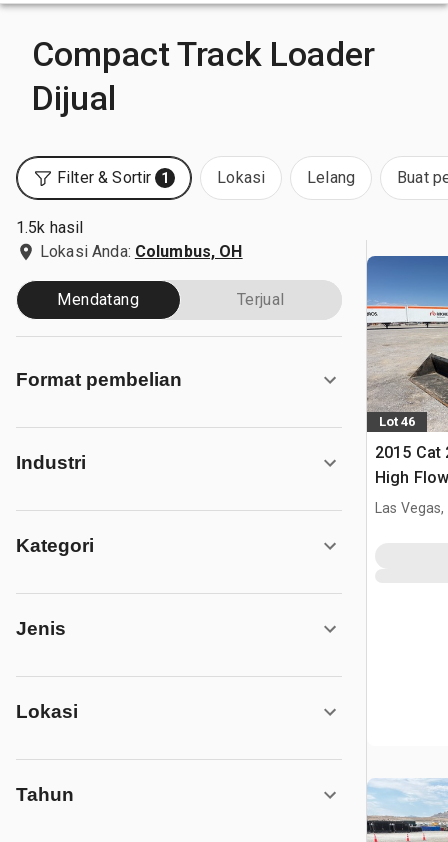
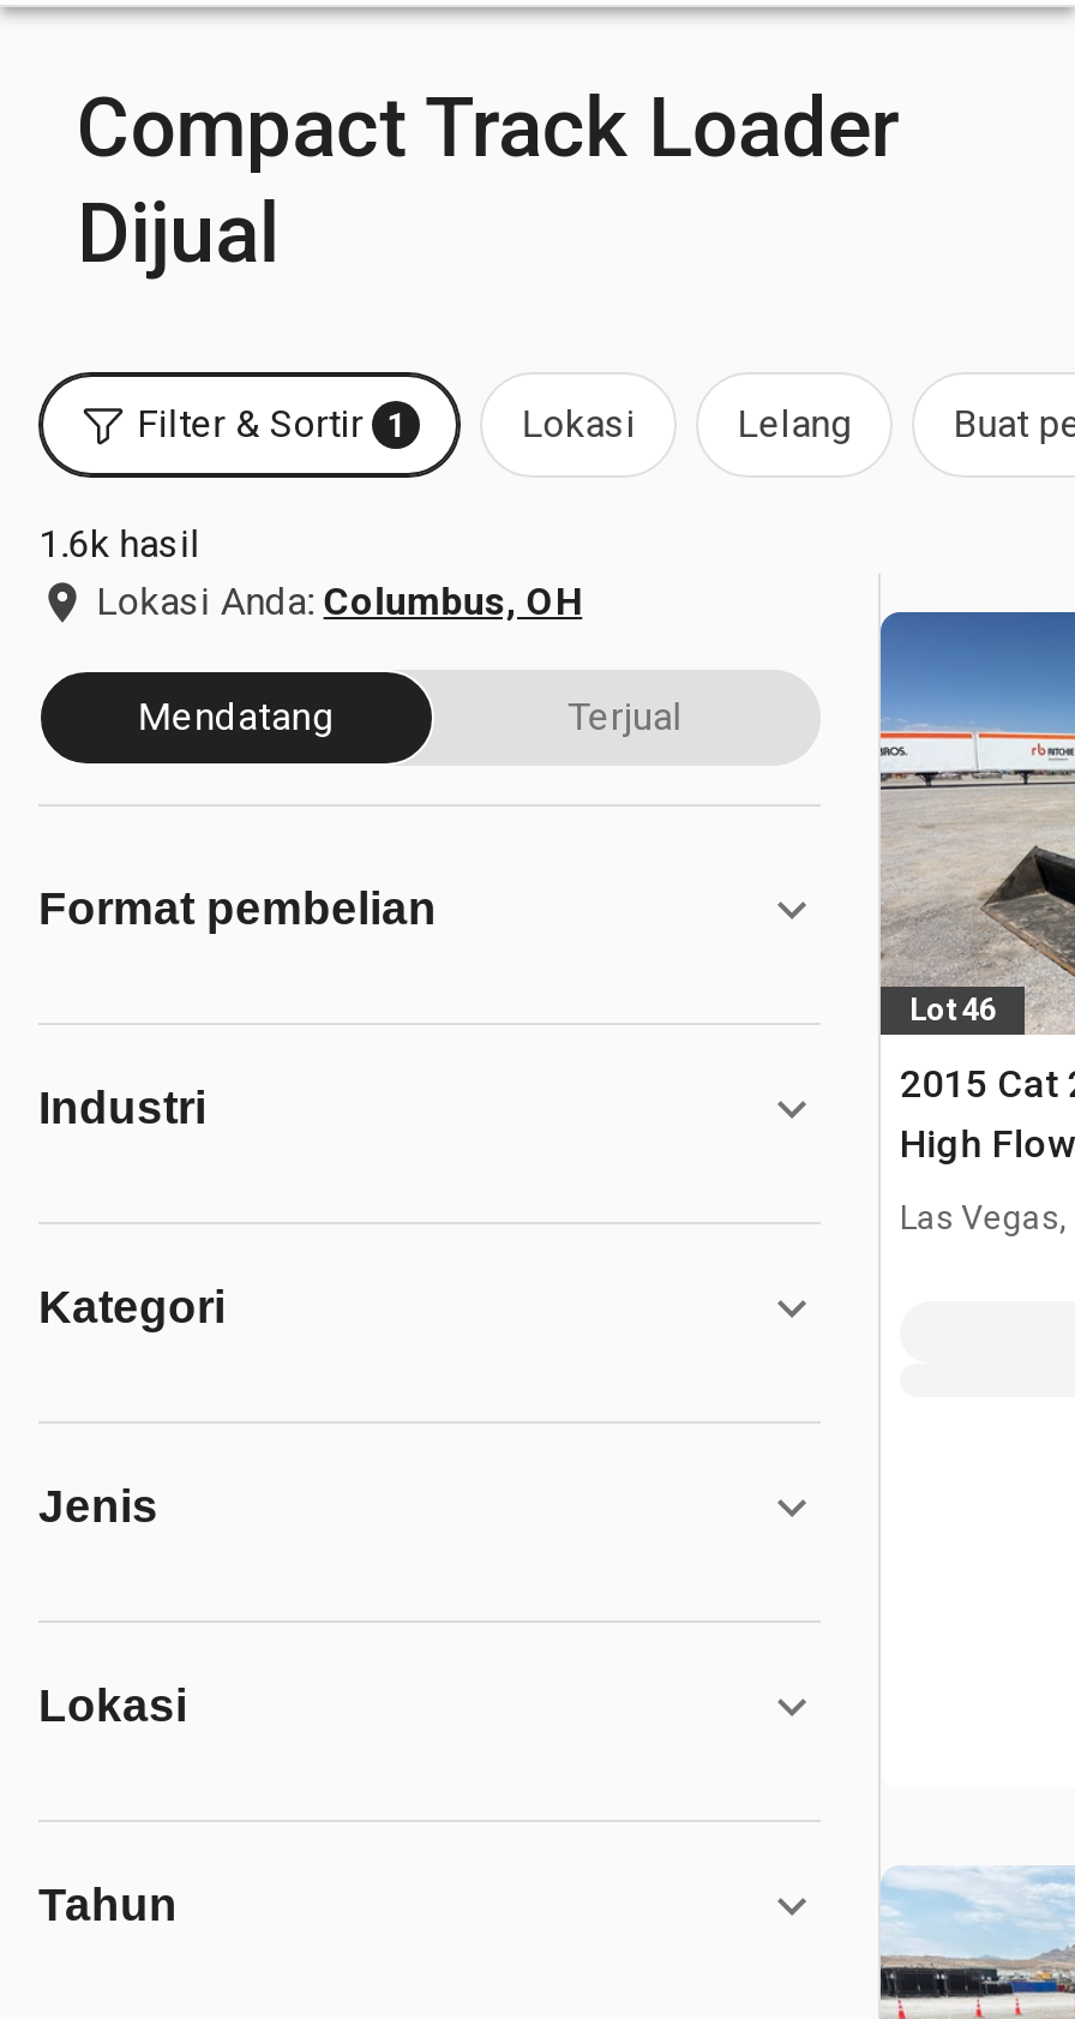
[16,218,83,237] 1.5k hasil -> [38,521,200,567] 1.6k hasil

